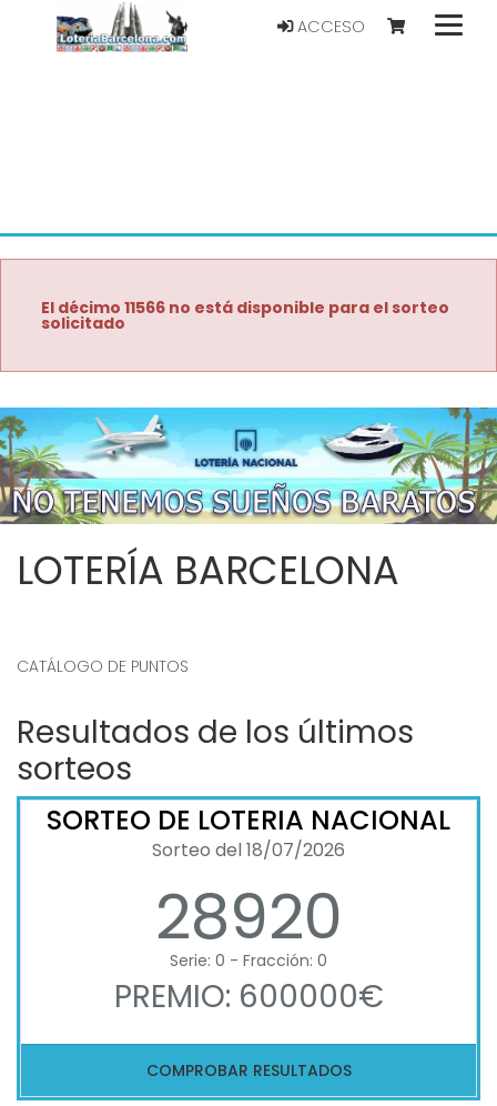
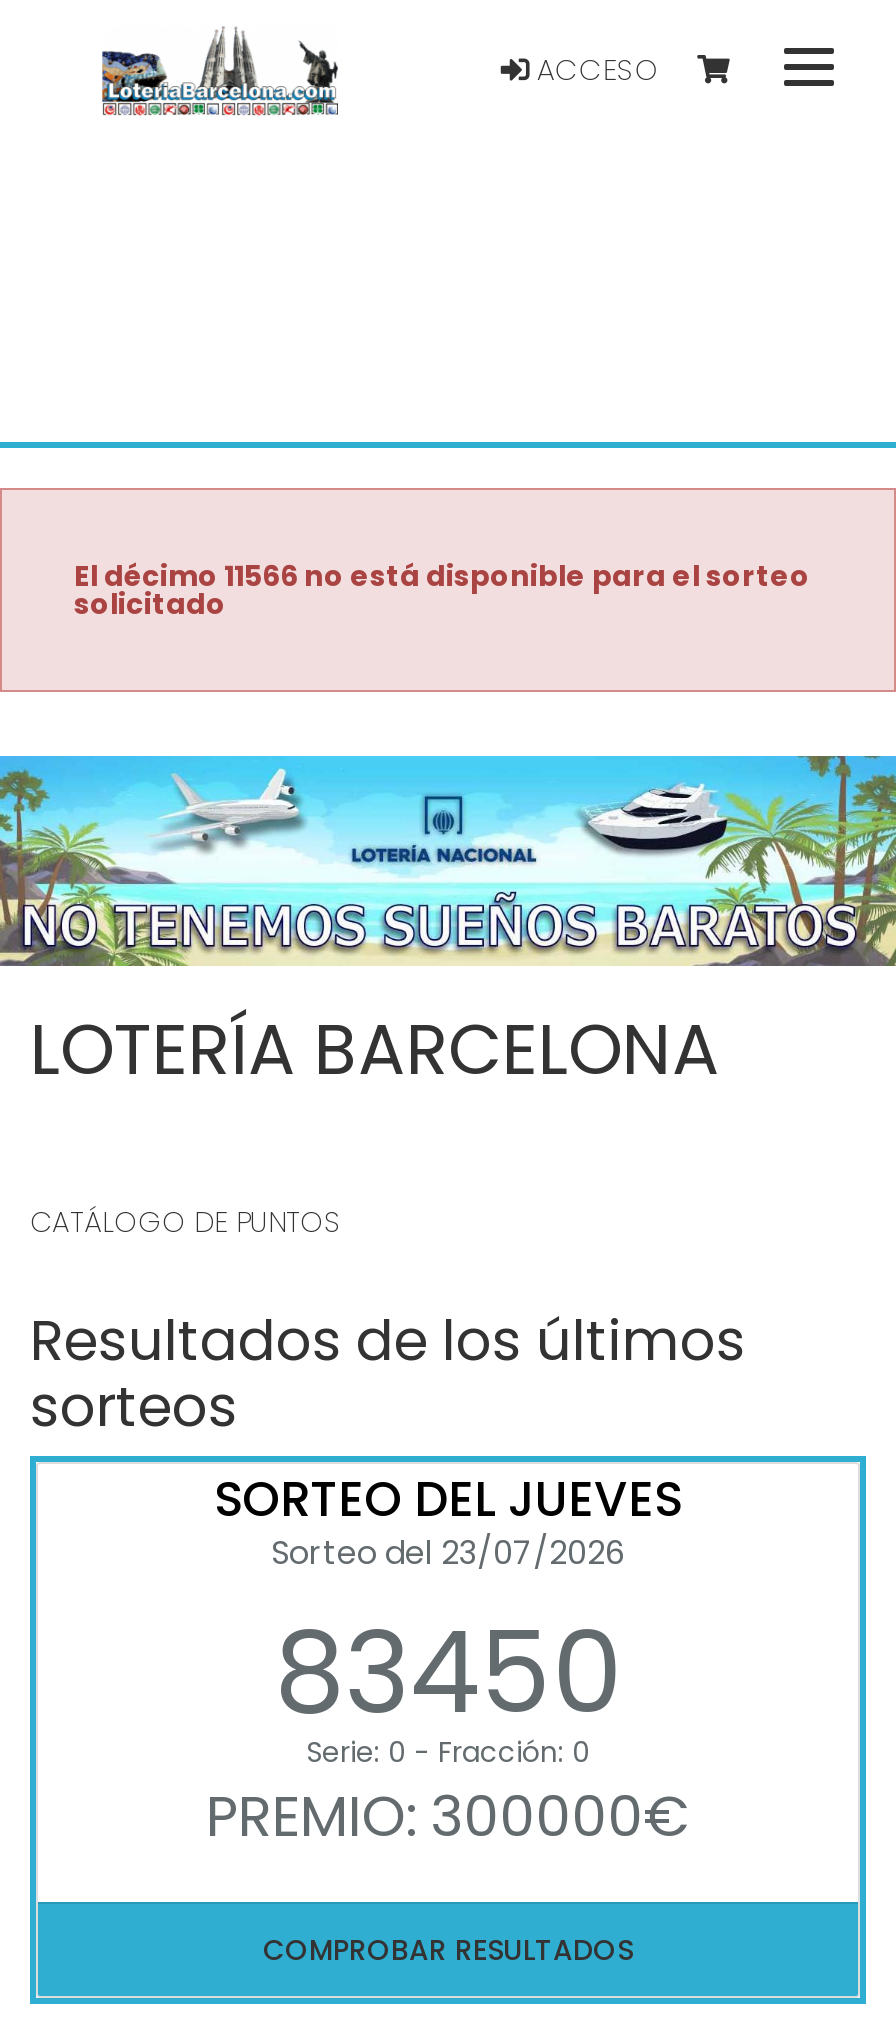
[47,802,450,961] SORTEO DE LOTERIA NACIONAL | Sorteo del 18/07/2026 | 28920 -> [214,1467,682,1753] SORTEO DEL JUEVES | Sorteo del 23/07/2026 | 83450
[114,975,383,1019] PREMIO: 600000€ -> [206,1779,690,1857] PREMIO: 300000€

